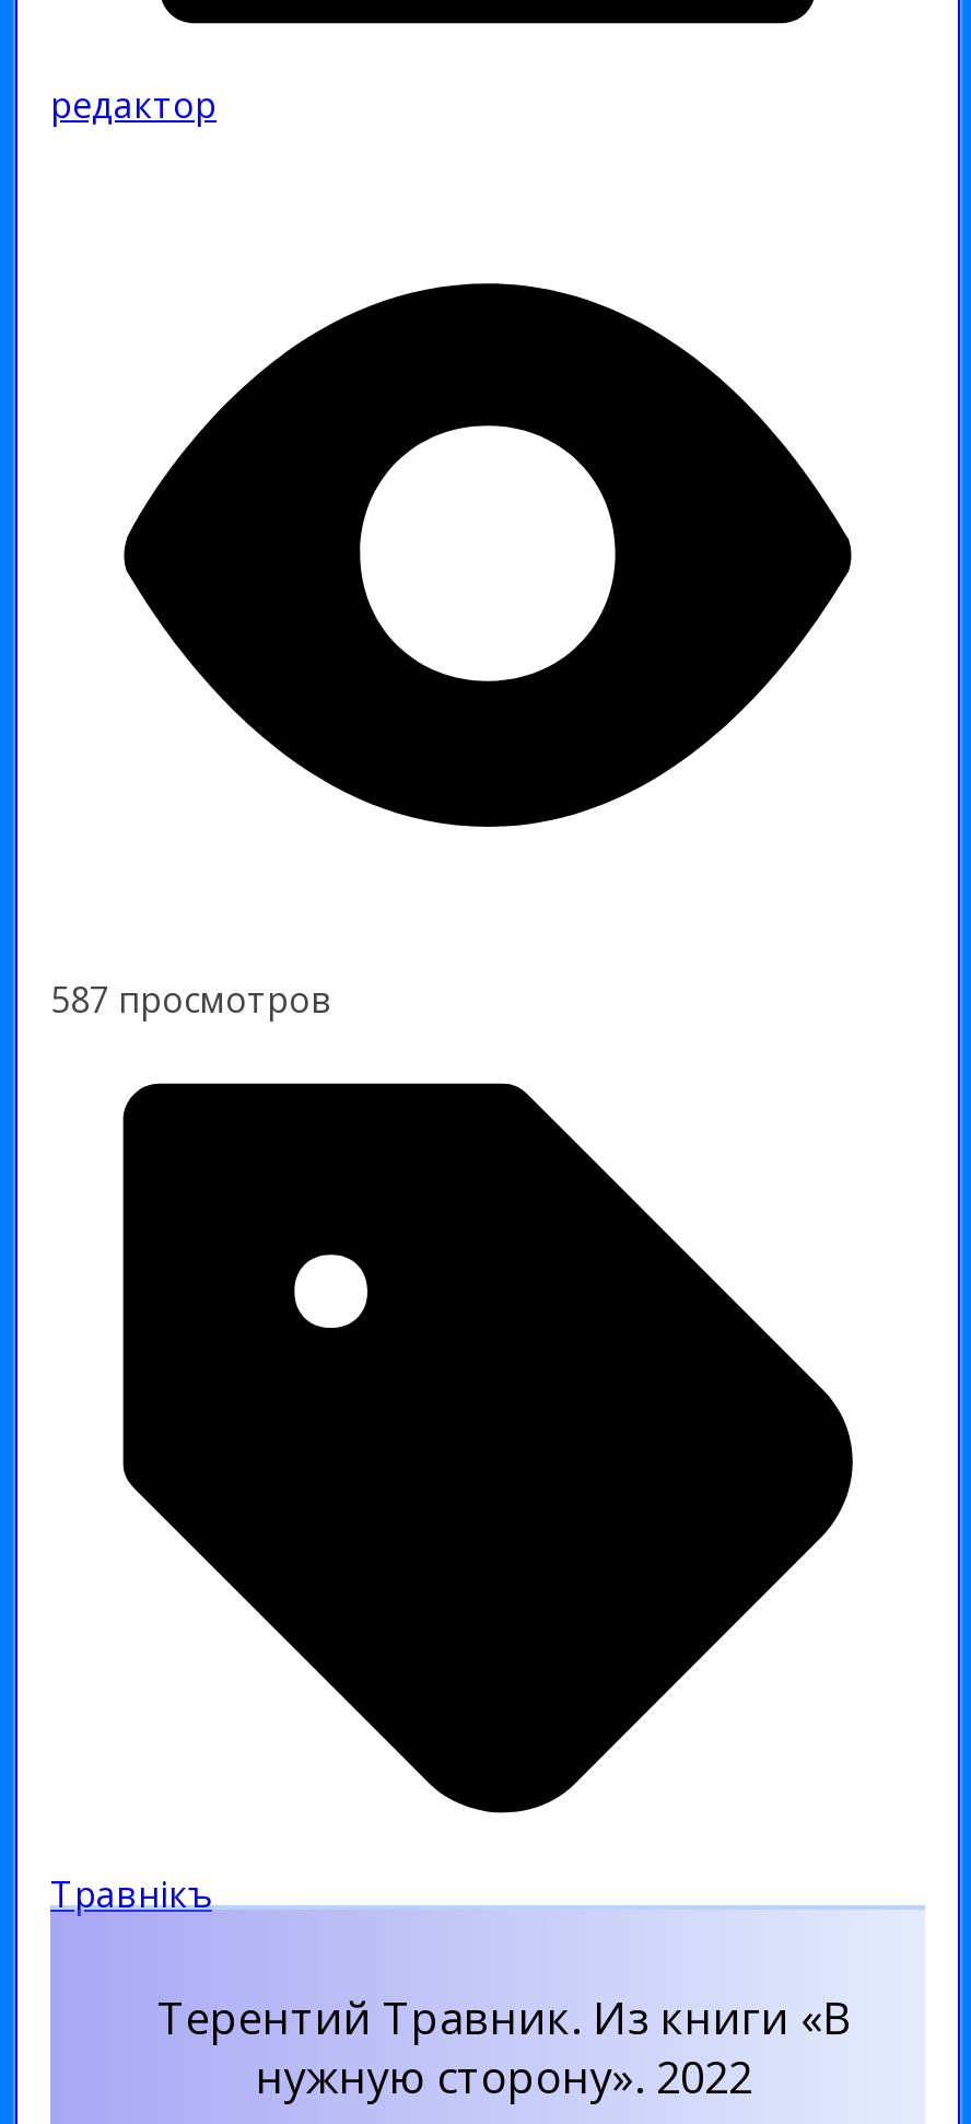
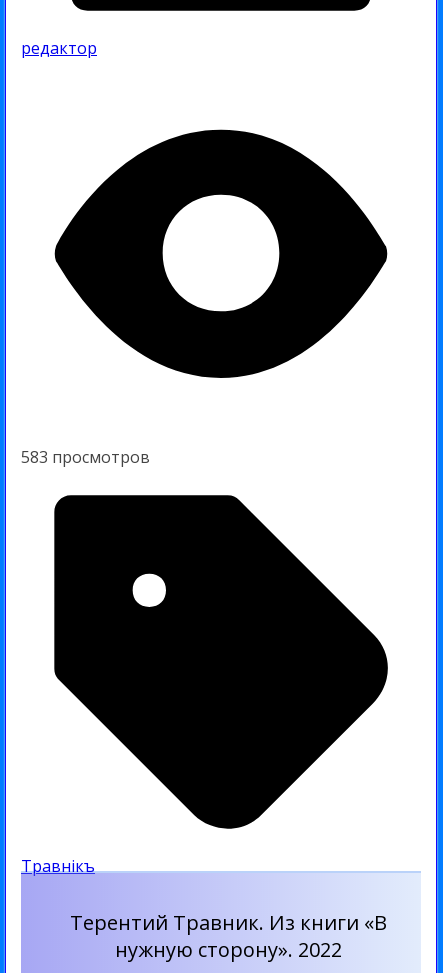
[50,976,332,1024] 587 просмотров -> [21,446,150,468] 583 просмотров

